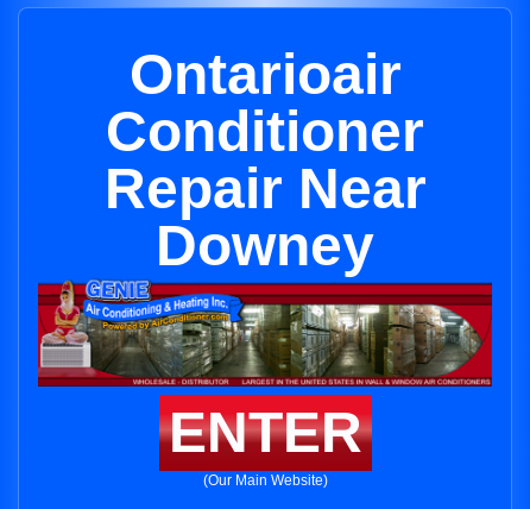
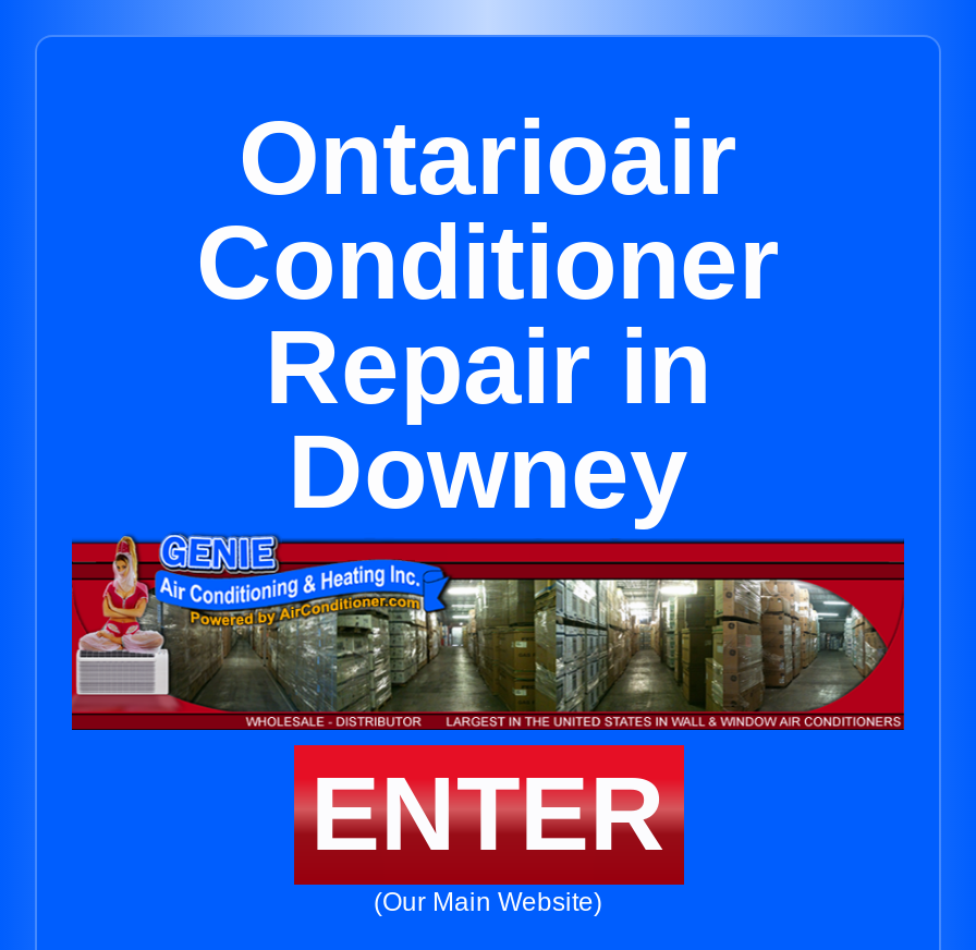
[104,157,426,220] Repair Near -> [265,309,711,425] Repair in

